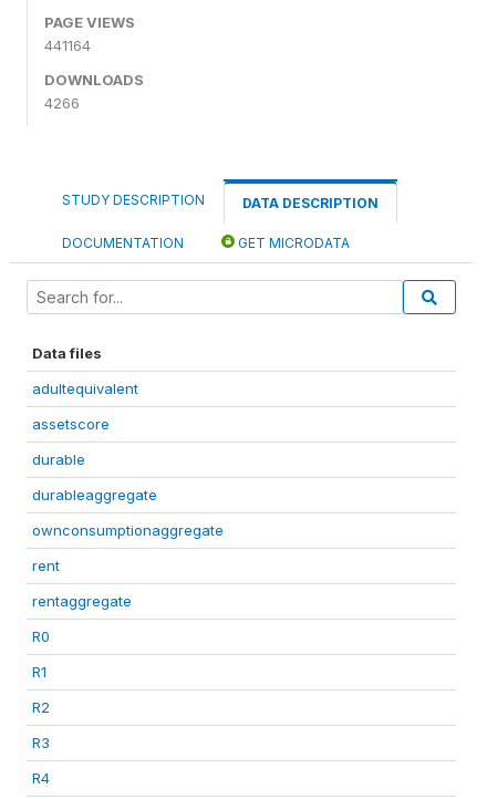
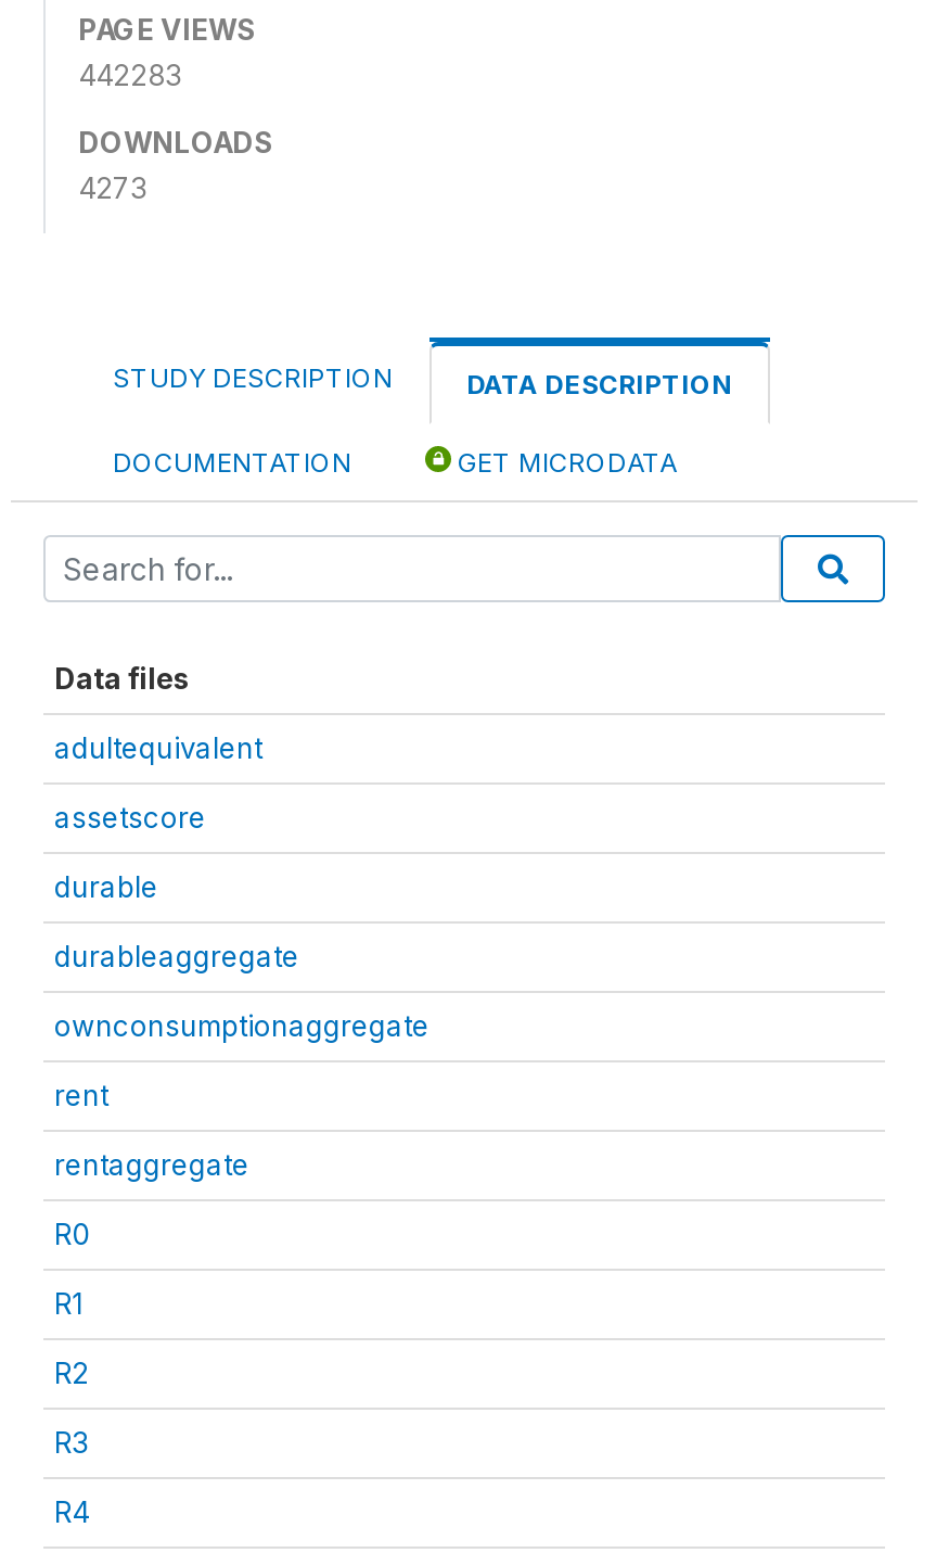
[44,37,91,54] 441164 -> [78,58,182,92] 442283
[44,94,80,112] 4266 -> [78,170,148,205] 4273

